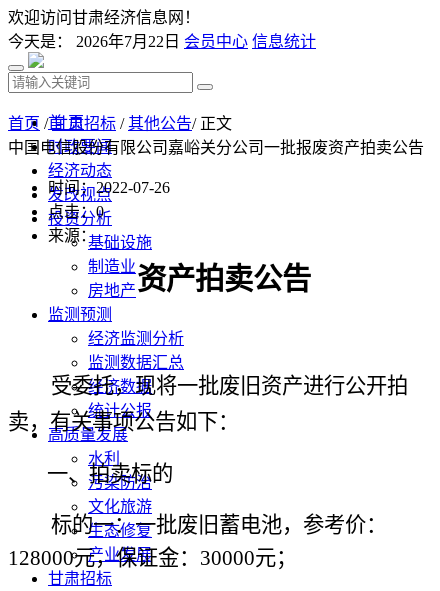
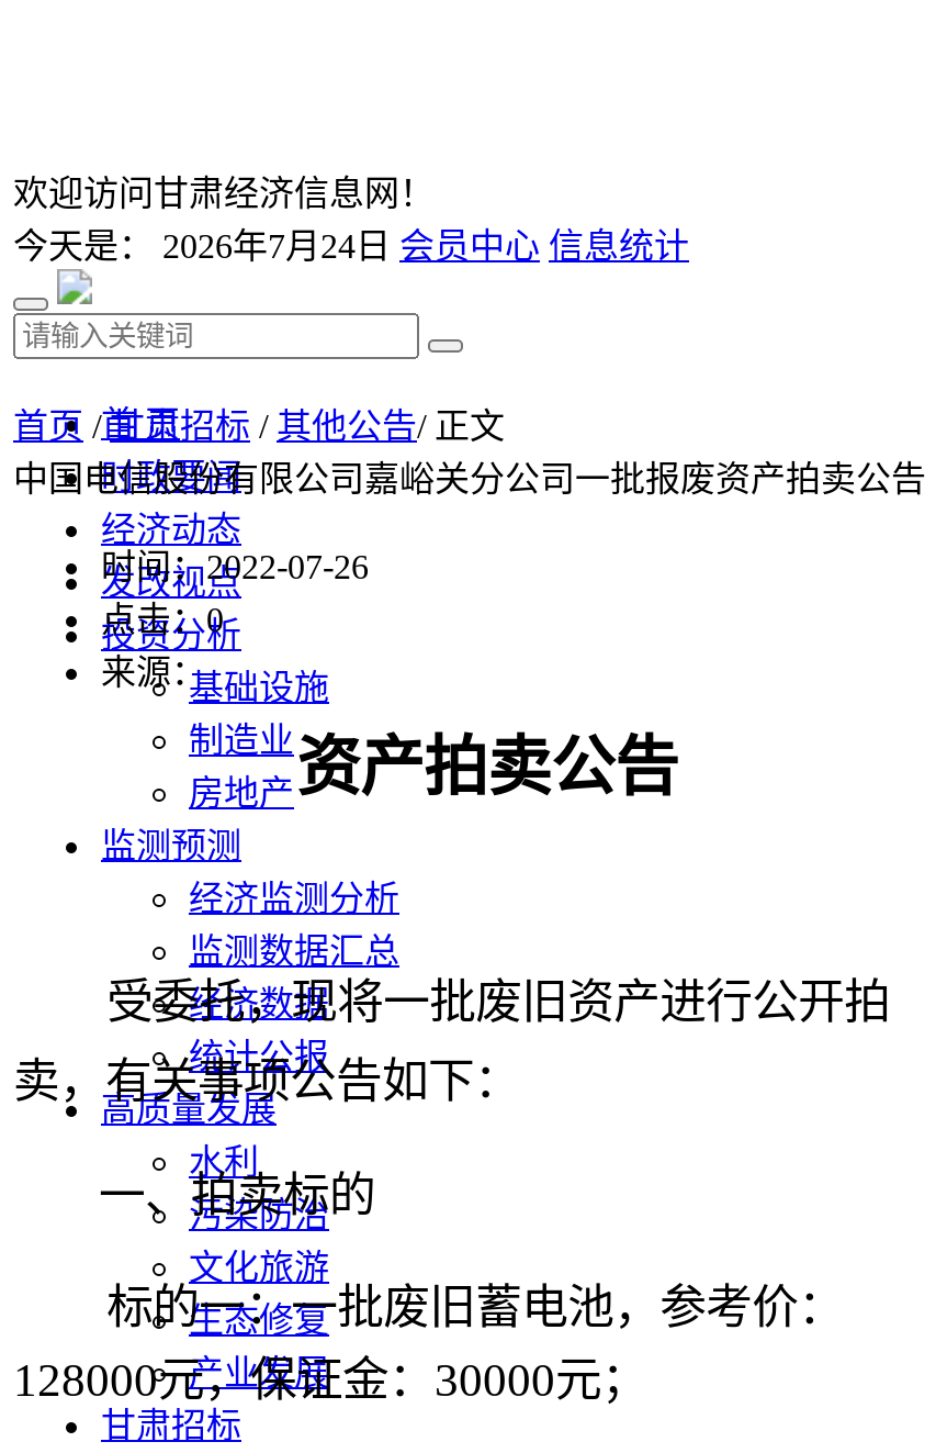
[8,33,316,50] 今天是：2026年7月22日会员中心 信息统计 -> [13,227,689,265] 今天是：2026年7月24日会员中心 信息统计

